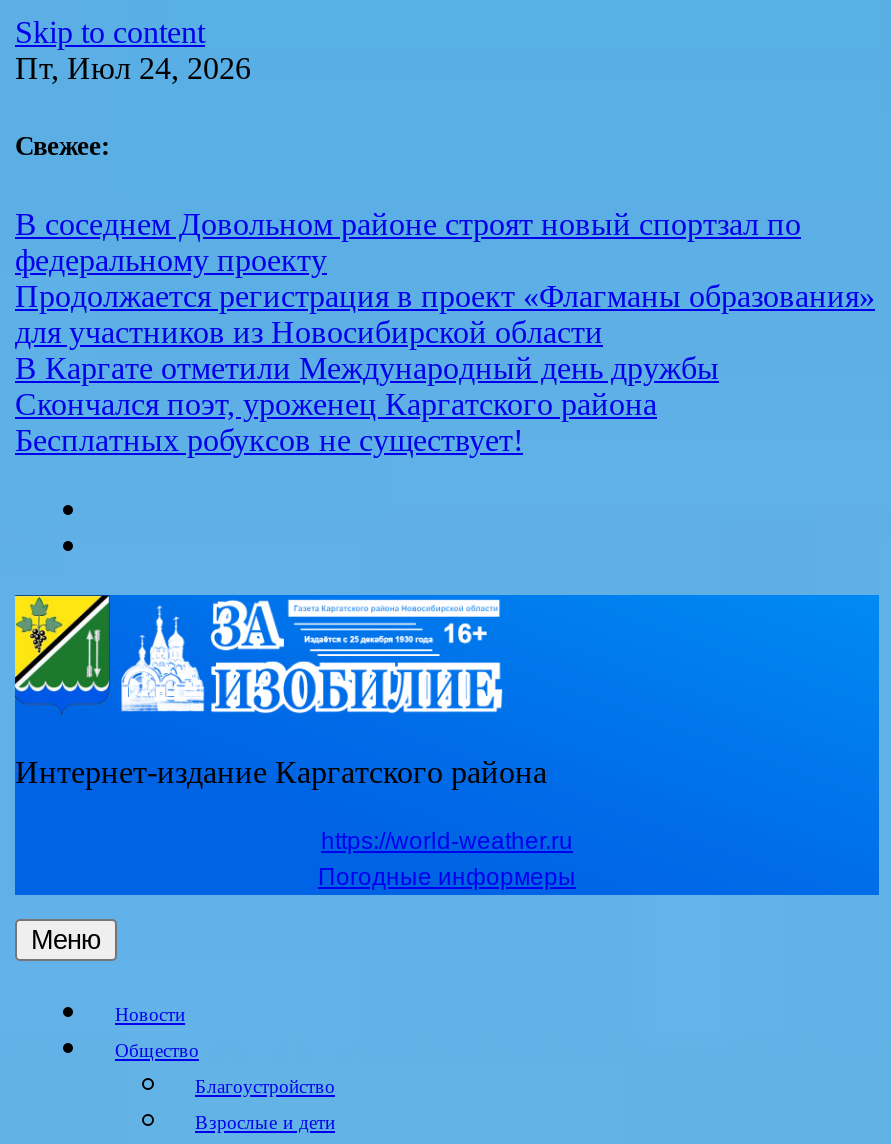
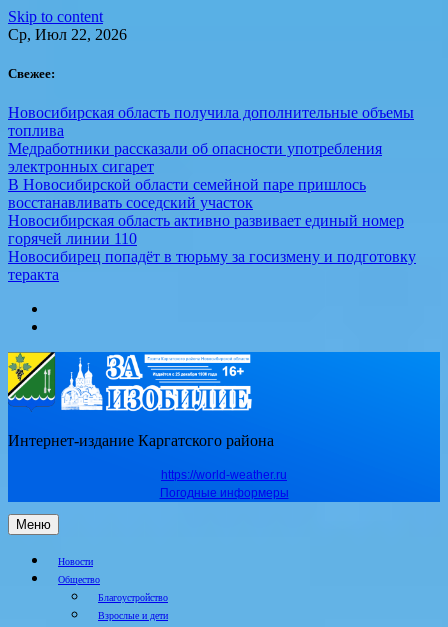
[15,51,251,85] Пт, Июл 24, 2026 -> [8,26,127,43] Ср, Июл 22, 2026
[15,208,875,458] В соседнем Довольном районе строят новый спортзал по | федеральному проекту | Продолжается регистрация в проект «Флагманы образования» | для участников из Новосибирской области | В Каргате отметили Международный день дружбы | Скончался поэт, уроженец Каргатского района | Бесплатных робуксов не существует! -> [8,104,416,283] Новосибирская область получила дополнительные объемы | топлива | Медработники рассказали об опасности употребления | электронных сигарет | В Новосибирской области семейной паре пришлось | восстанавливать соседский участок | Новосибирская область активно развивает единый номер | горячей линии 110 | Новосибирец попадёт в тюрьму за госизмену и подготовку | теракта

